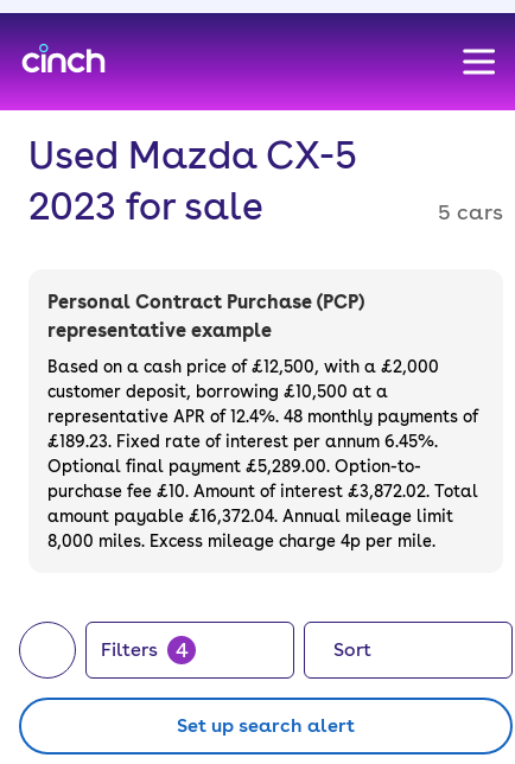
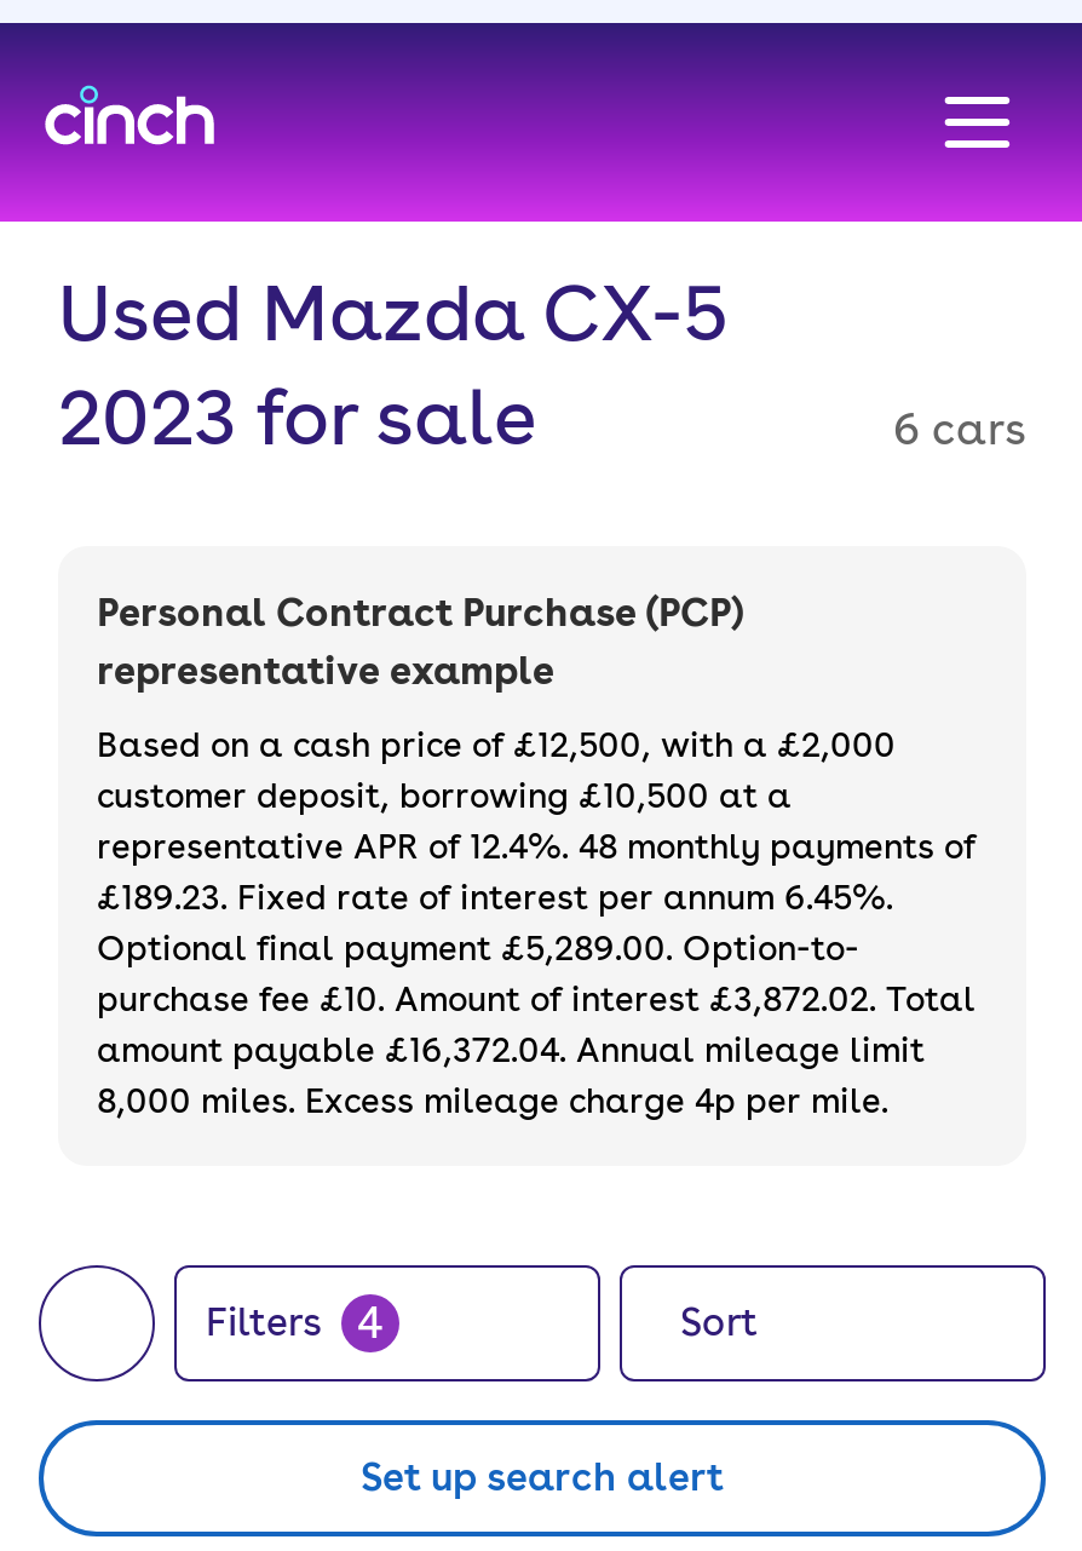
[438,199,503,224] 5 cars -> [893,403,1026,454] 6 cars

